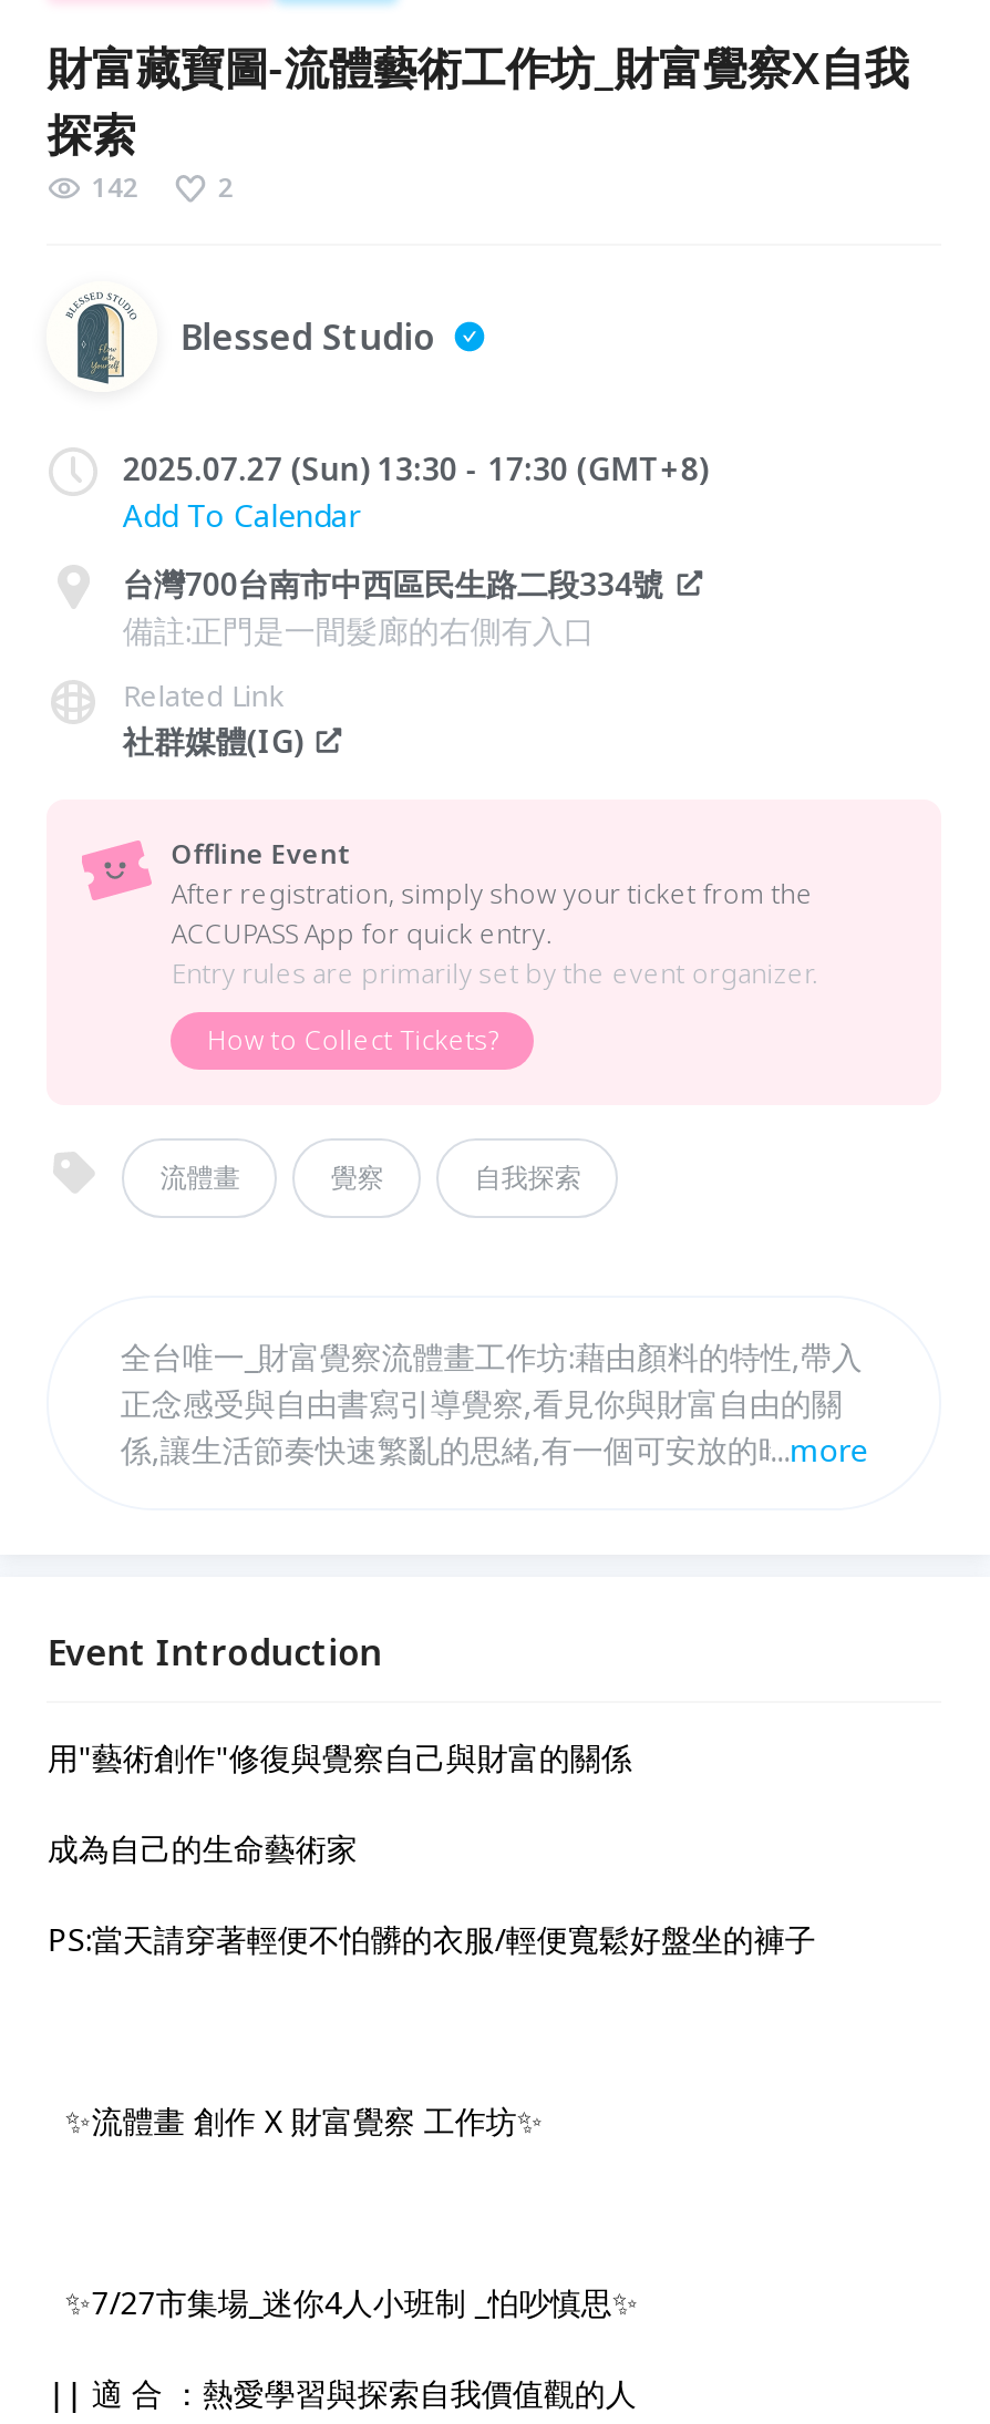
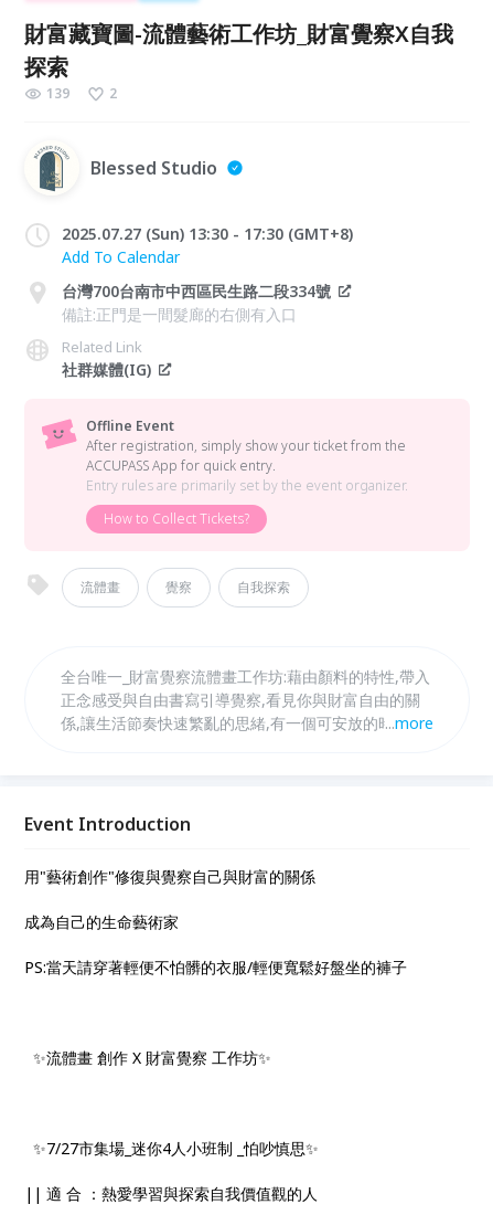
[92,168,138,206] 142 -> [47,84,70,103] 139

